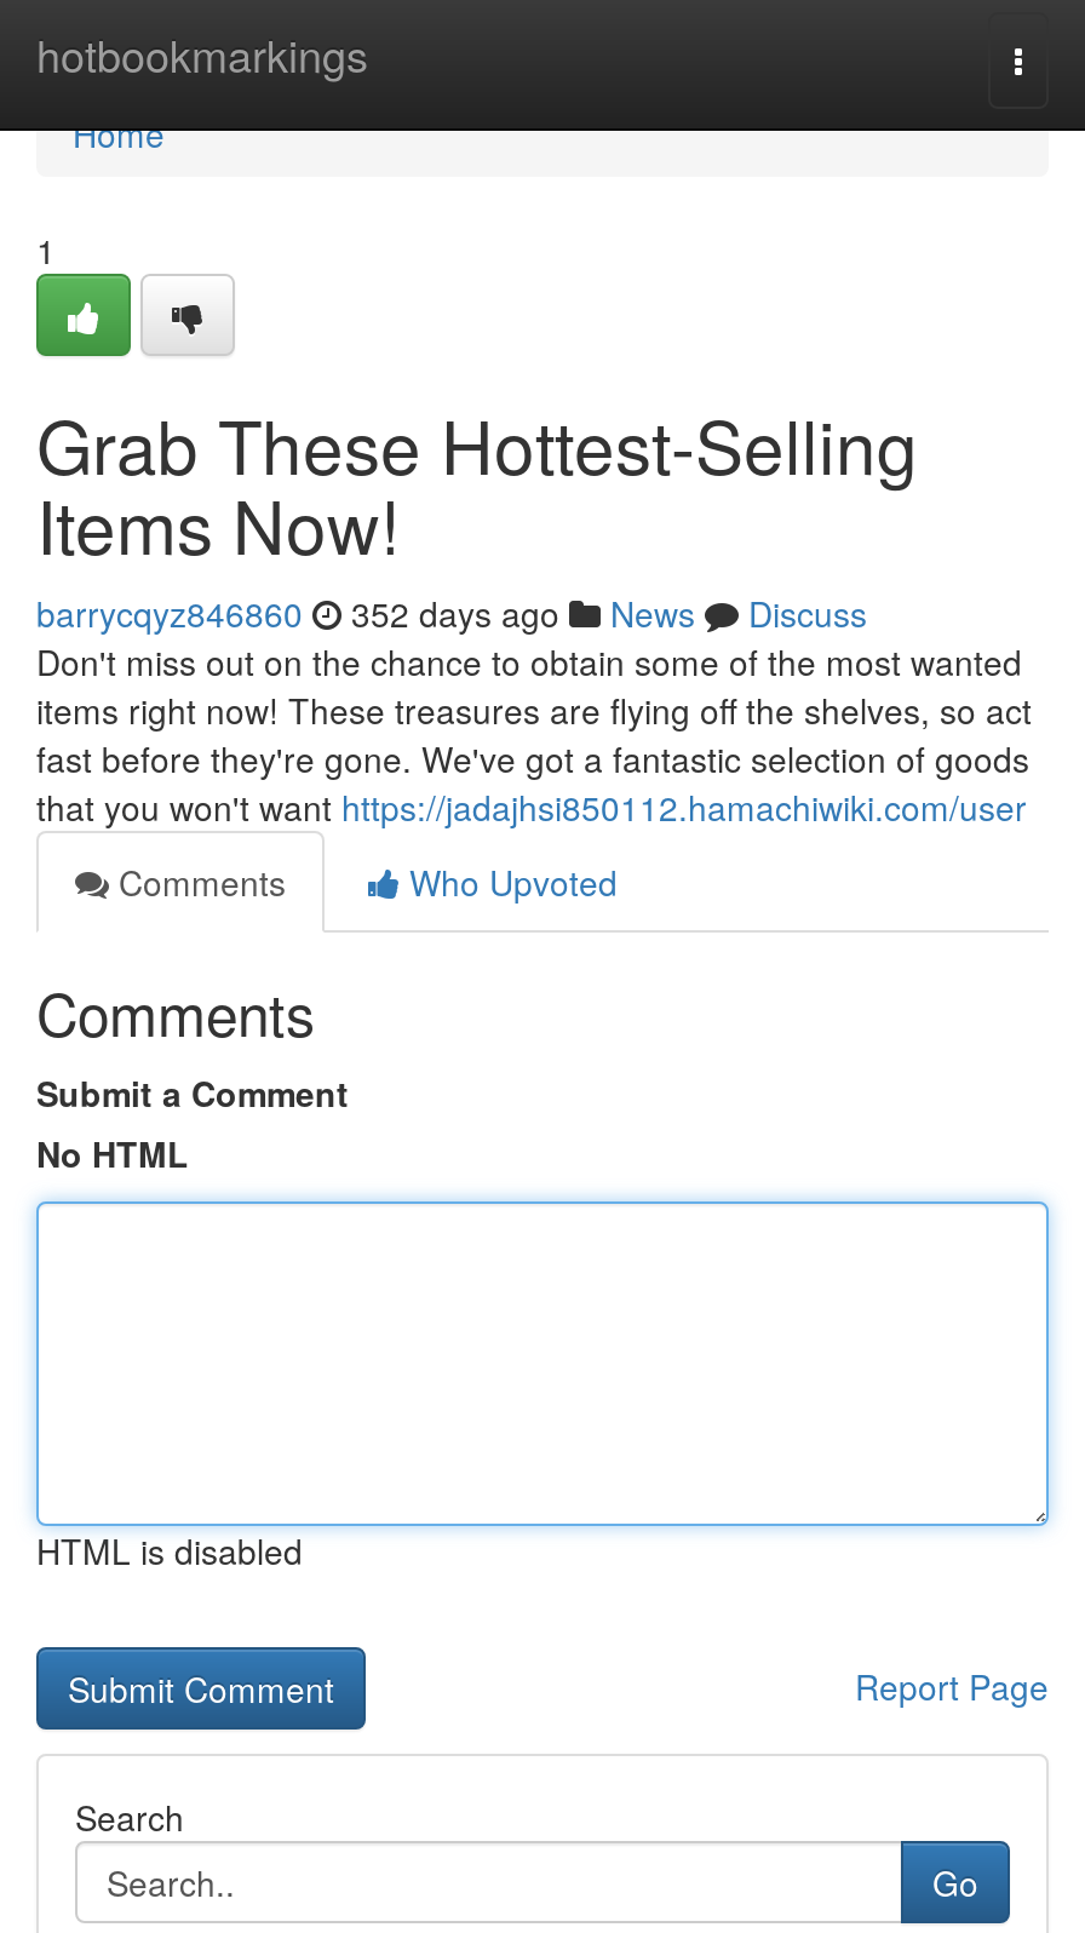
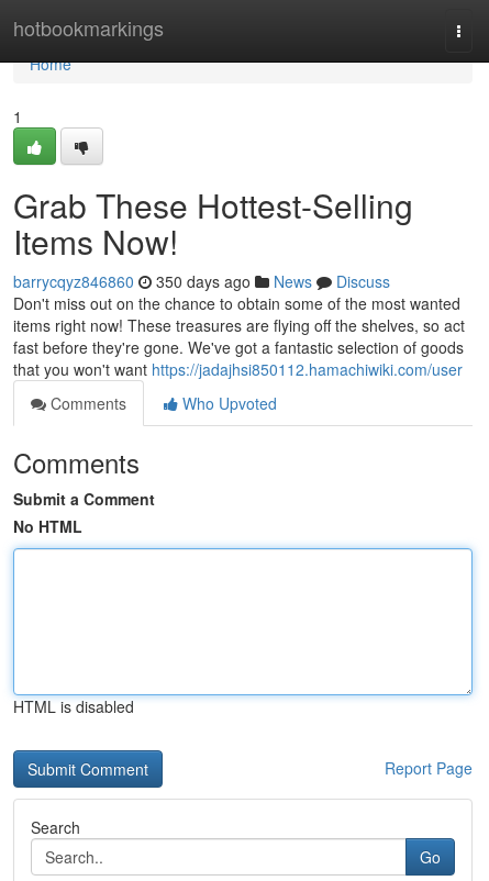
[36,589,867,637] barrycqyz846860 352 days ago News Discuss -> [13,270,390,292] barrycqyz846860 350 days ago News Discuss

